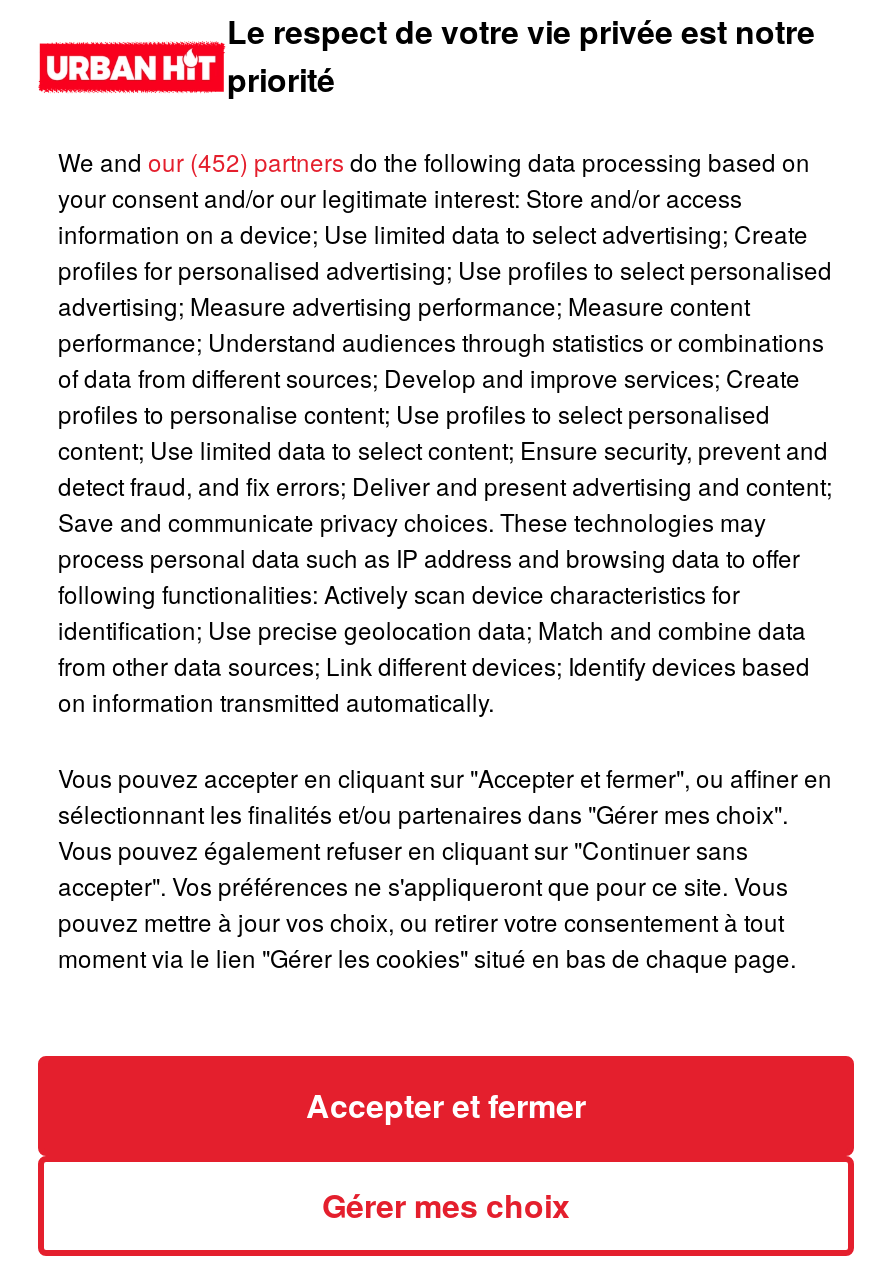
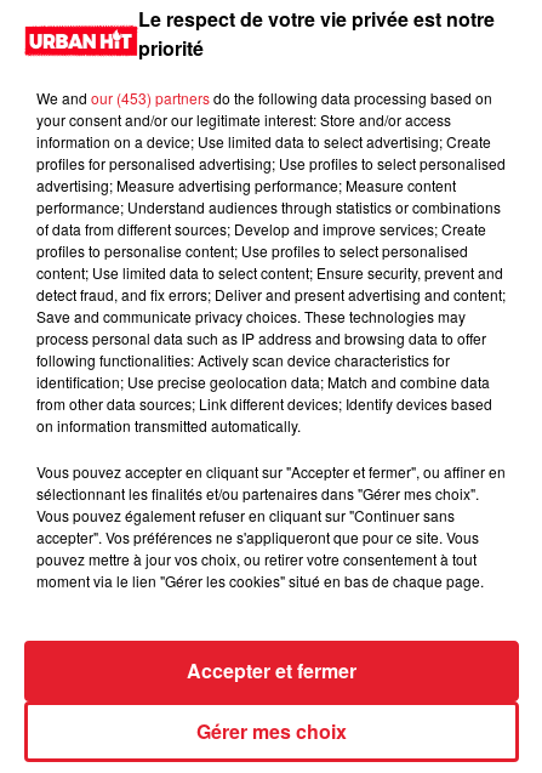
[58,144,810,178] We and our (452) partners do the following data processing based on -> [36,87,492,108] We and our (453) partners do the following data processing based on

